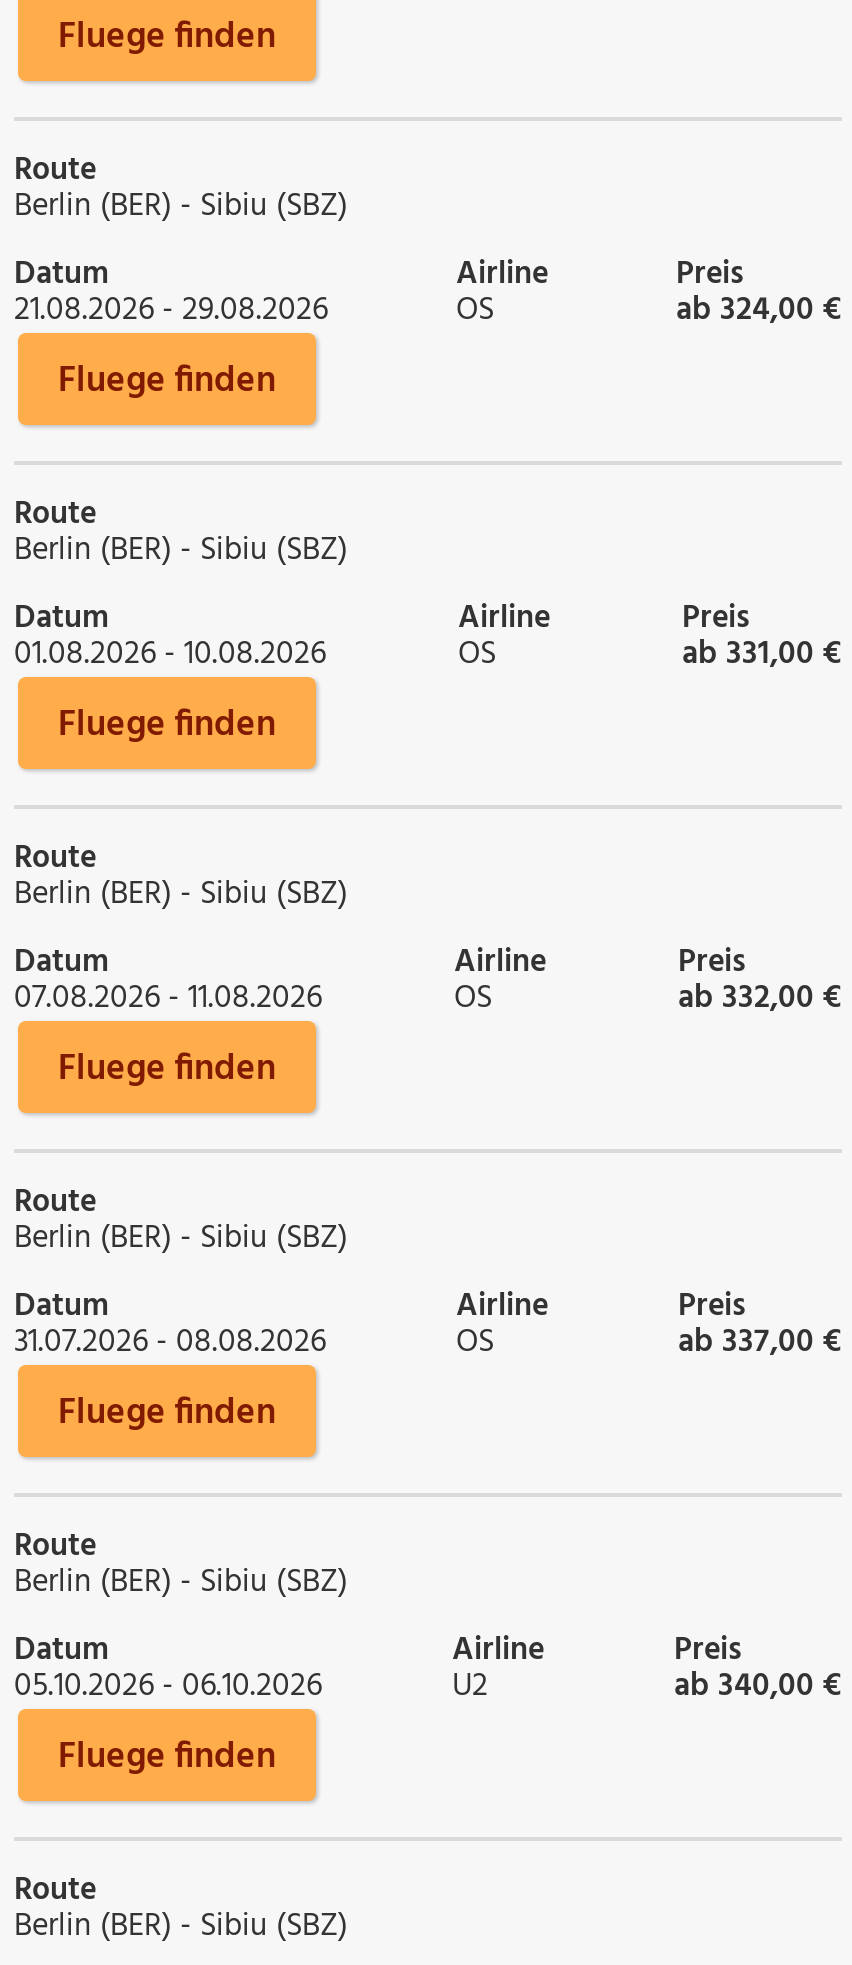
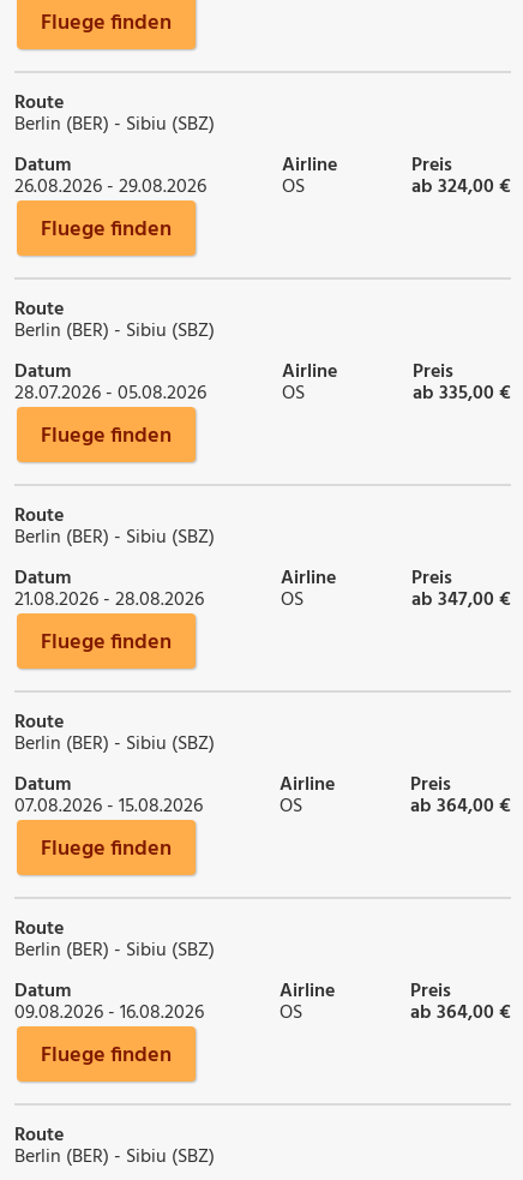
[14,285,328,337] 21.08.2026 - 29.08.2026 -> [14,172,206,203] 26.08.2026 - 29.08.2026
[14,629,326,681] 01.08.2026 - 10.08.2026 -> [14,378,206,409] 28.07.2026 - 05.08.2026
[682,629,842,681] ab 331,00 € -> [413,378,511,409] ab 335,00 €
[14,973,322,1025] 07.08.2026 - 11.08.2026 -> [14,585,204,616] 21.08.2026 - 28.08.2026
[678,973,842,1025] ab 332,00 € -> [411,585,511,616] ab 347,00 €
[14,1317,326,1369] 31.07.2026 - 08.08.2026 -> [14,791,203,822] 07.08.2026 - 15.08.2026
[678,1317,842,1369] ab 337,00 € -> [410,791,511,822] ab 364,00 €
[14,1661,322,1713] 05.10.2026 - 06.10.2026 -> [14,998,204,1029] 09.08.2026 - 16.08.2026
[452,1661,488,1713] U2 -> [279,998,302,1029] OS
[674,1661,842,1713] ab 340,00 € -> [410,998,511,1029] ab 364,00 €

